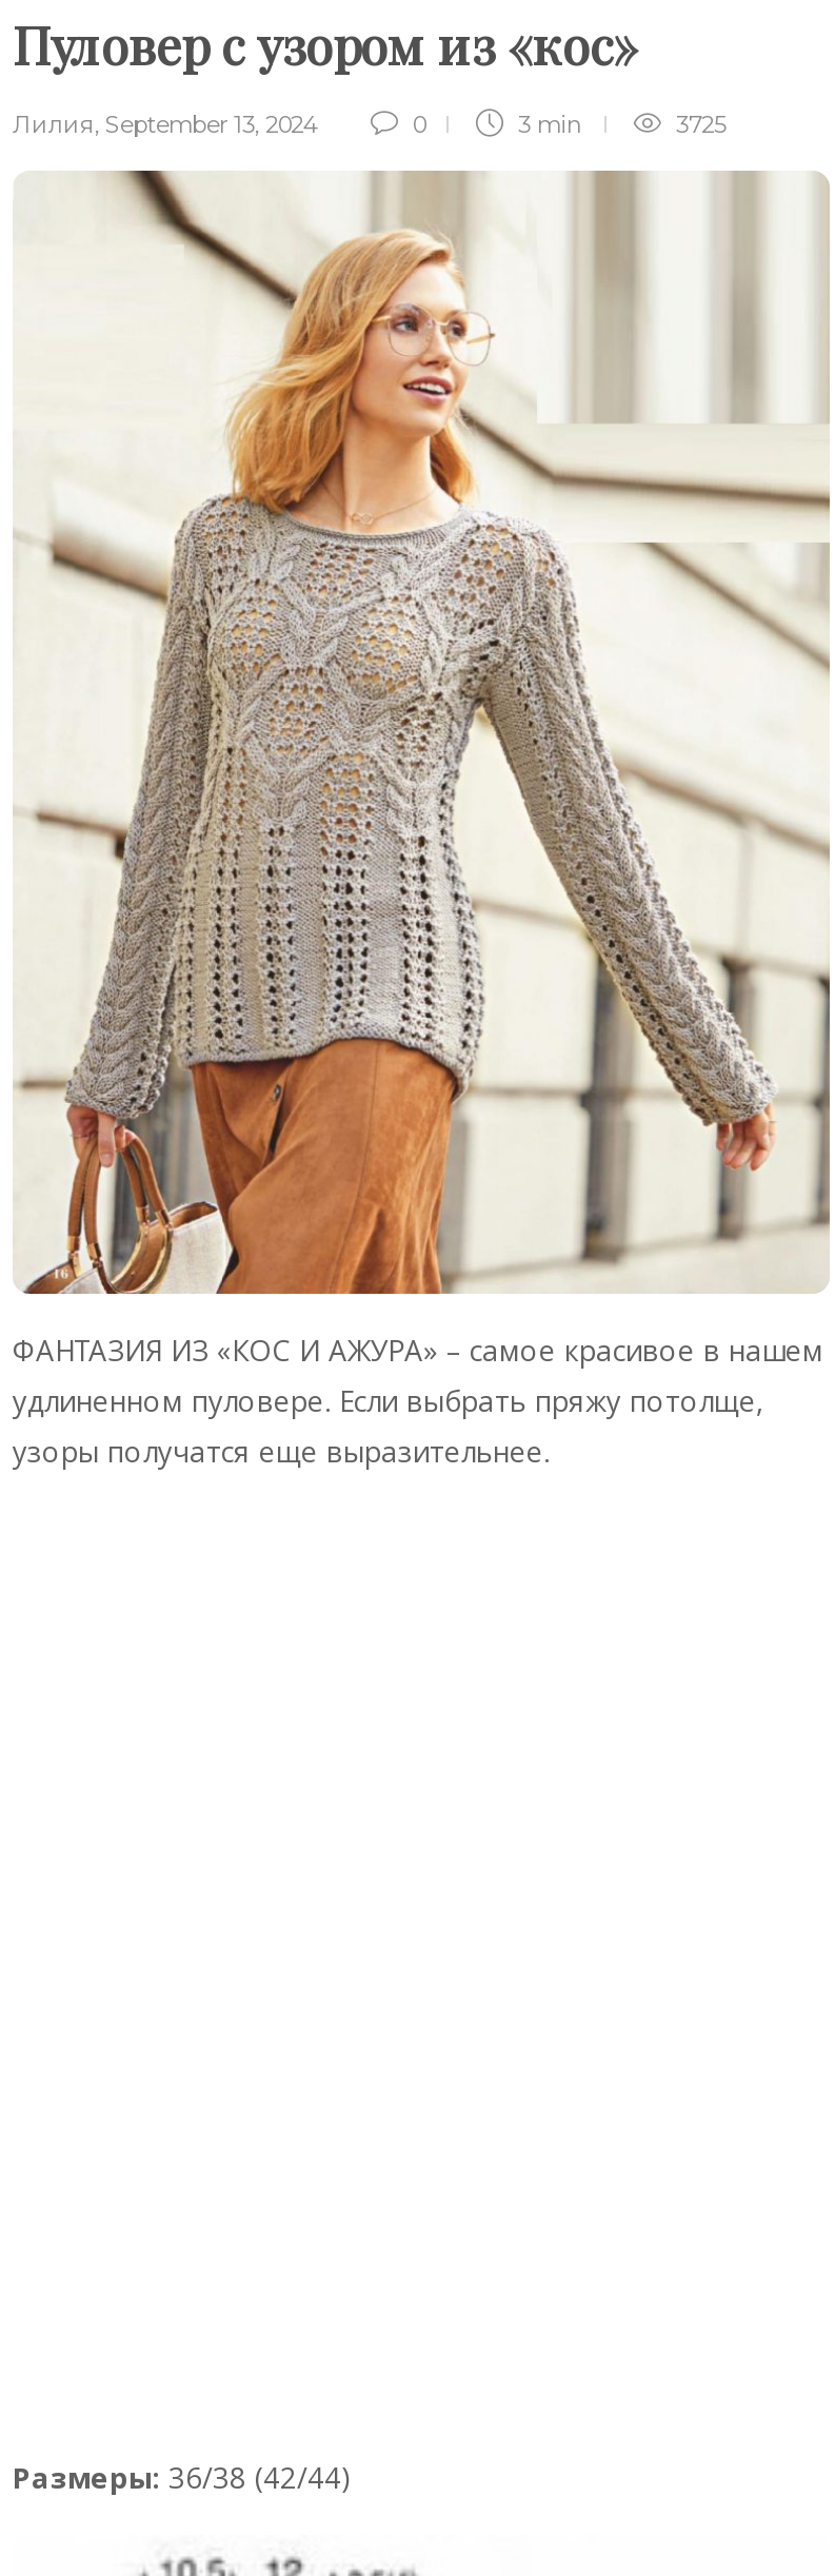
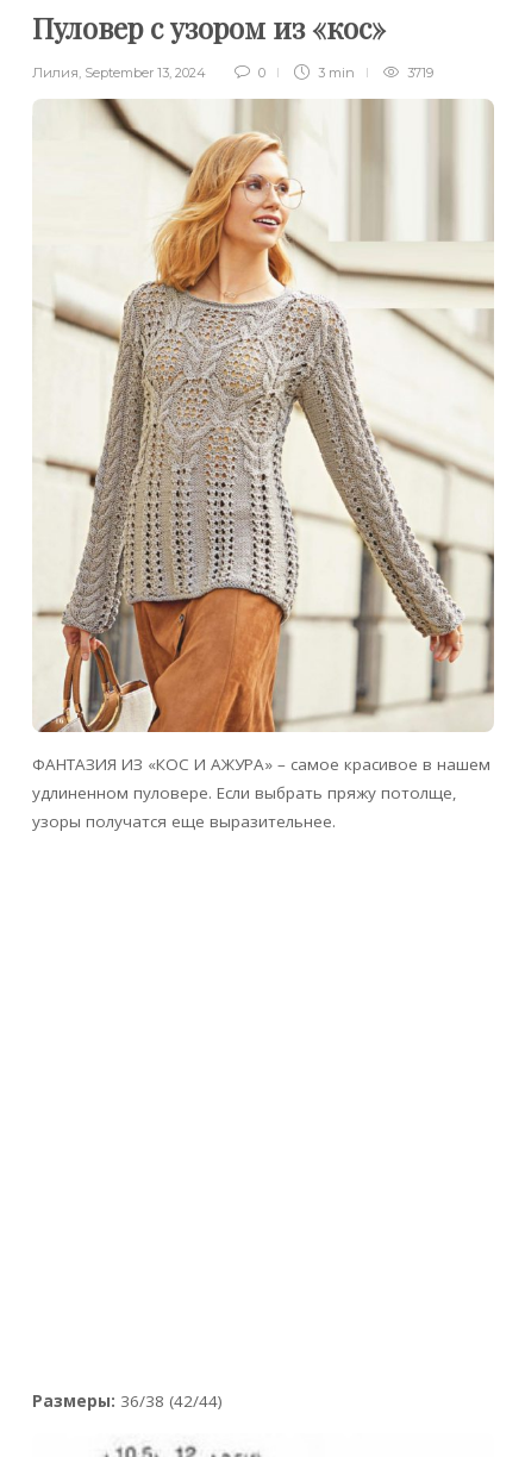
[670,110,727,139] 3725 -> [404,65,433,81] 3719

